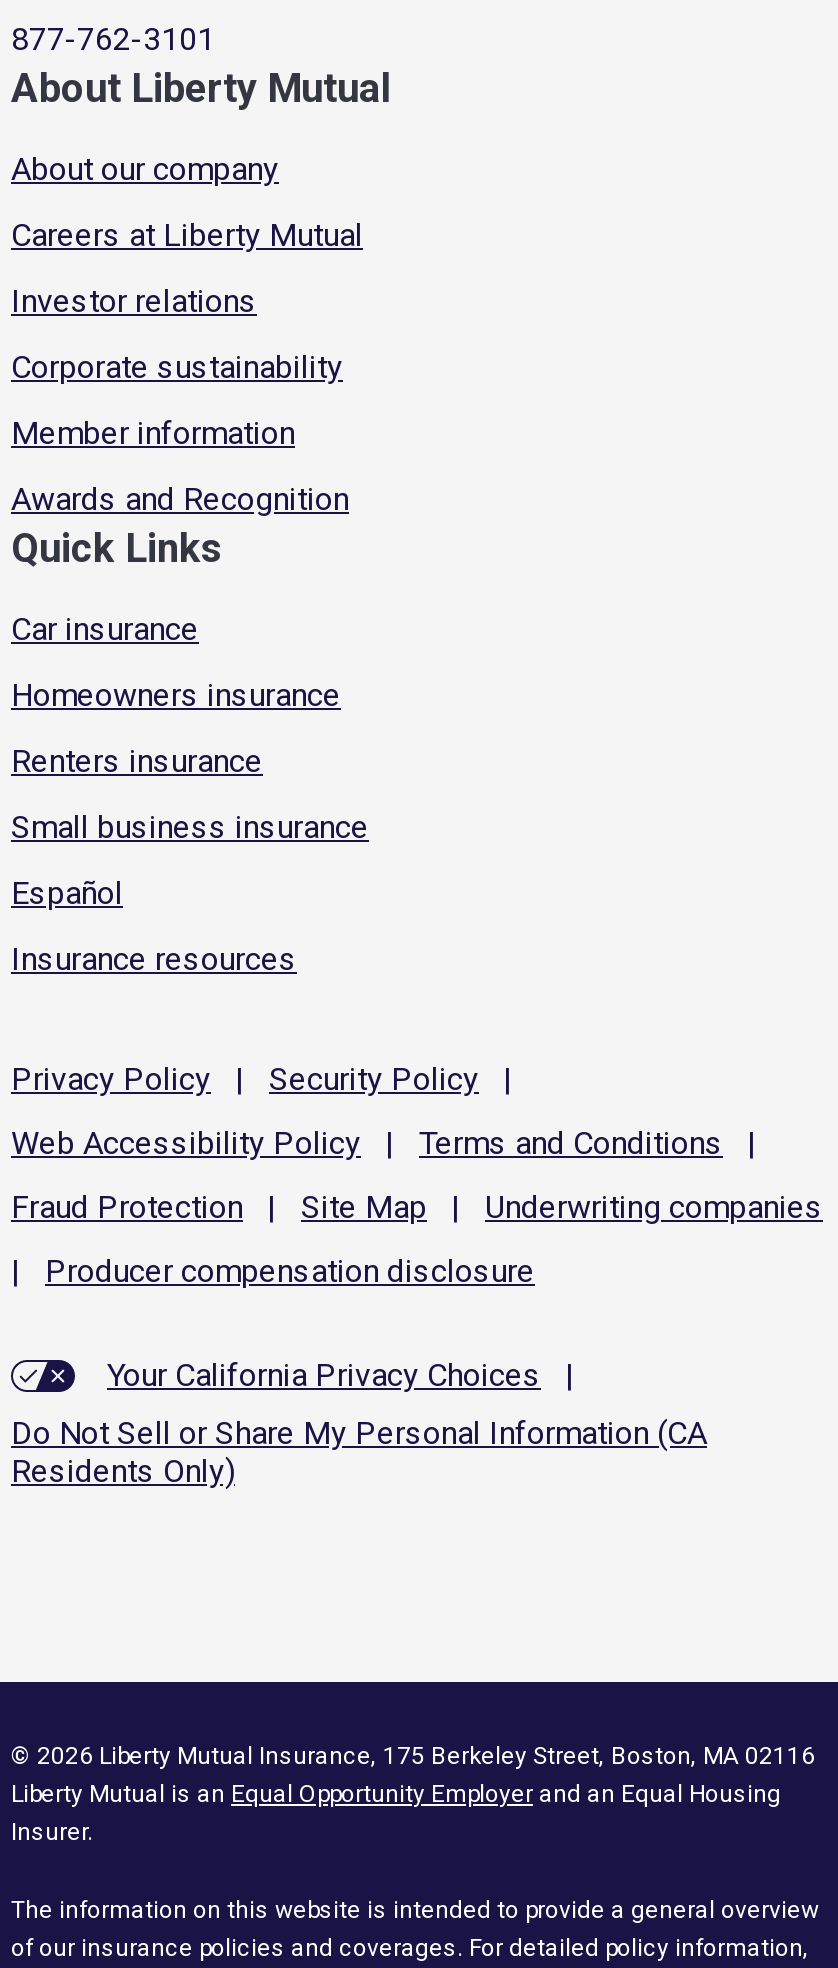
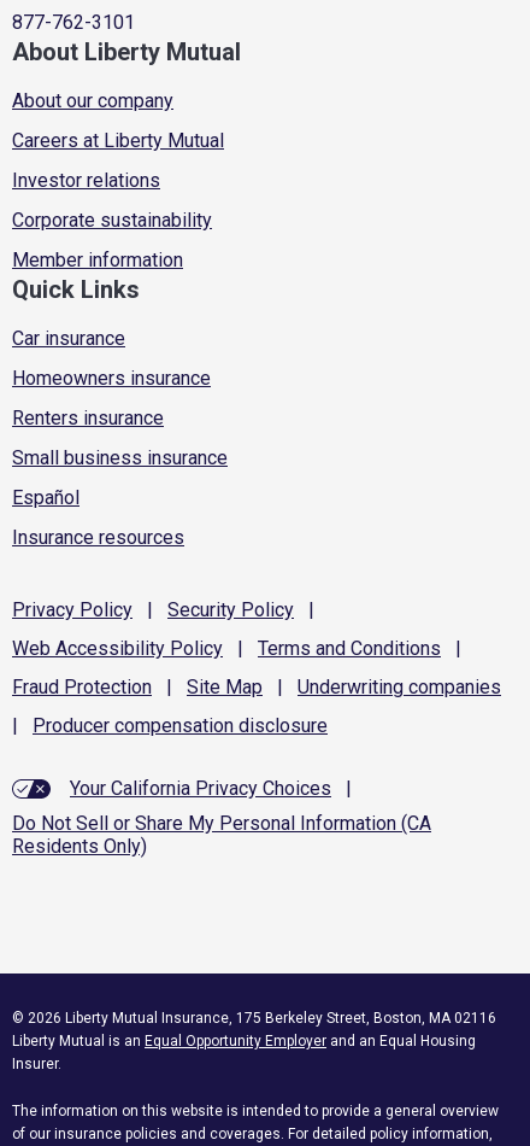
[11,479,349,517] Awards and Recognition -> none

